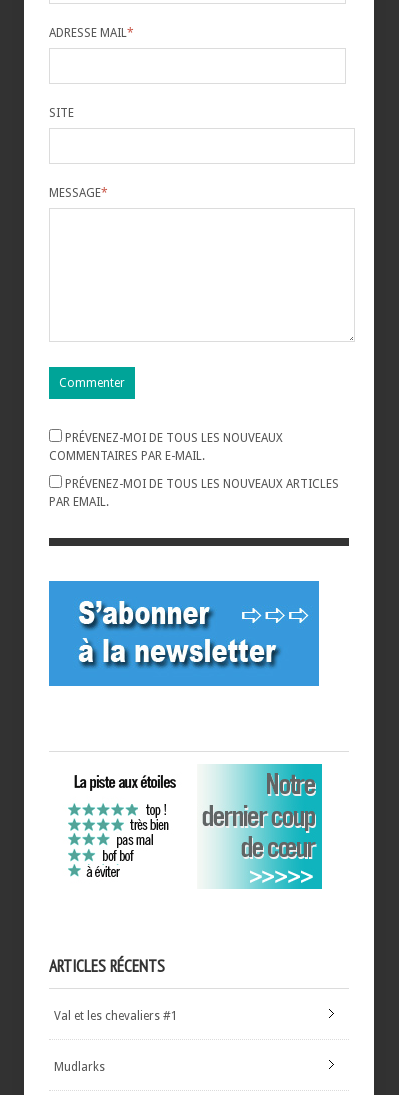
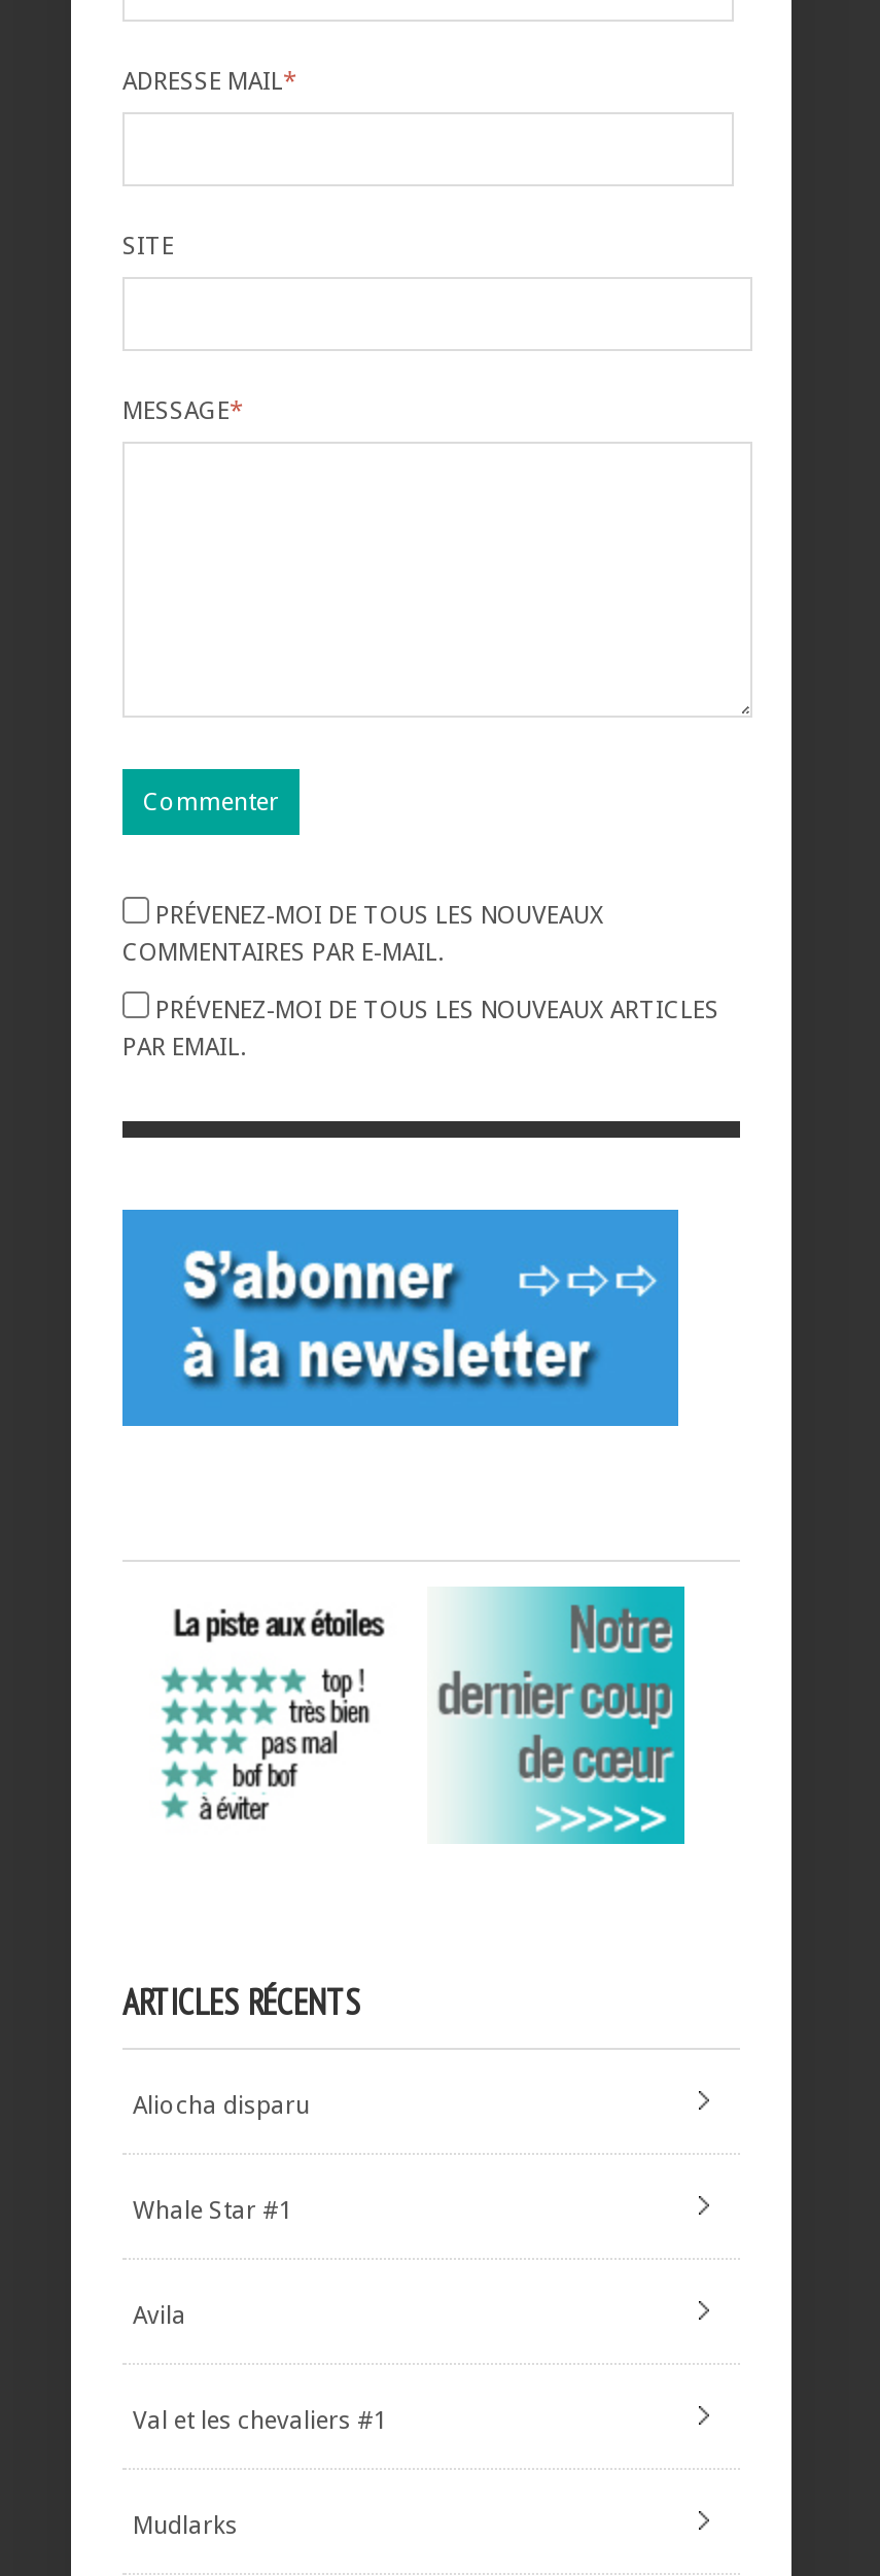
none -> [133,2091,310,2120] Aliocha disparu
none -> [133,2196,293,2225] Whale Star #1
none -> [133,2301,186,2330] Avila

